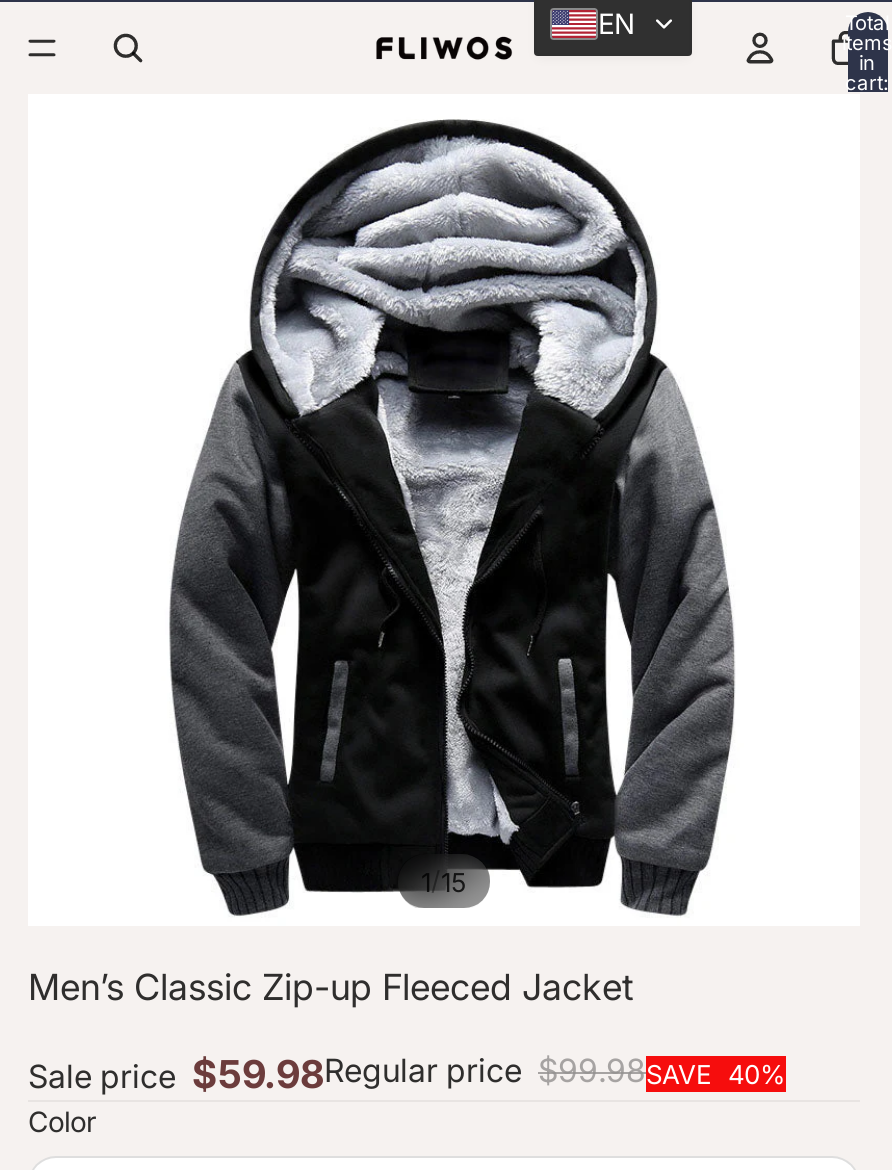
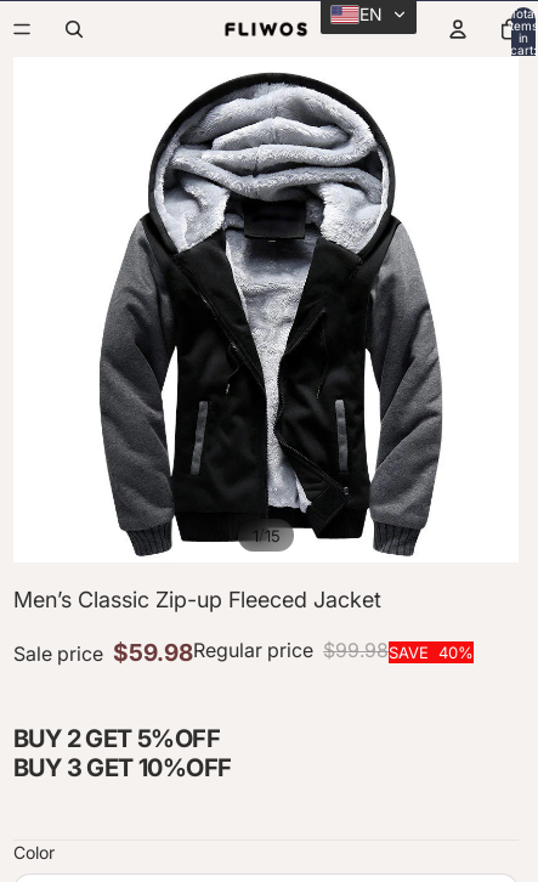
none -> [13,724,231,783] BUY 2 GET 5%OFF | BUY 3 GET 10%OFF

